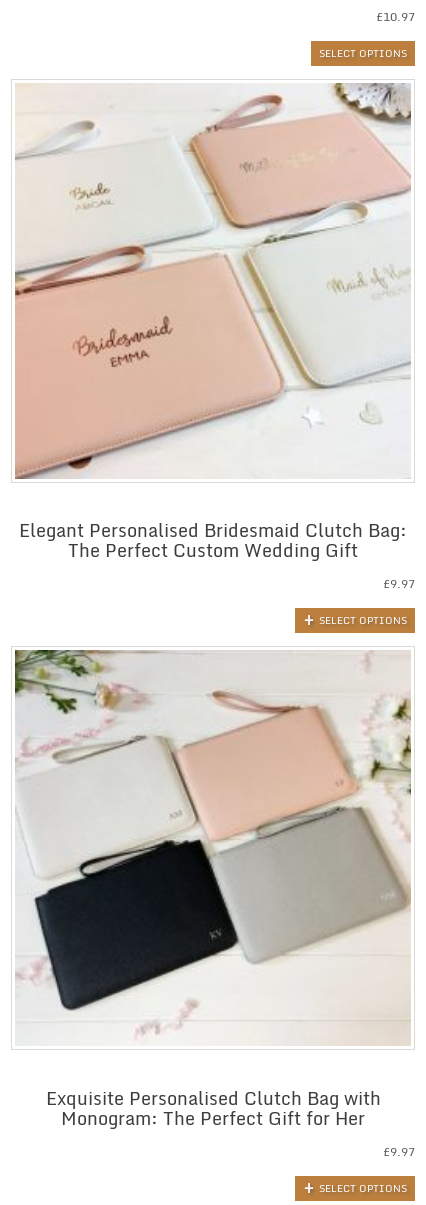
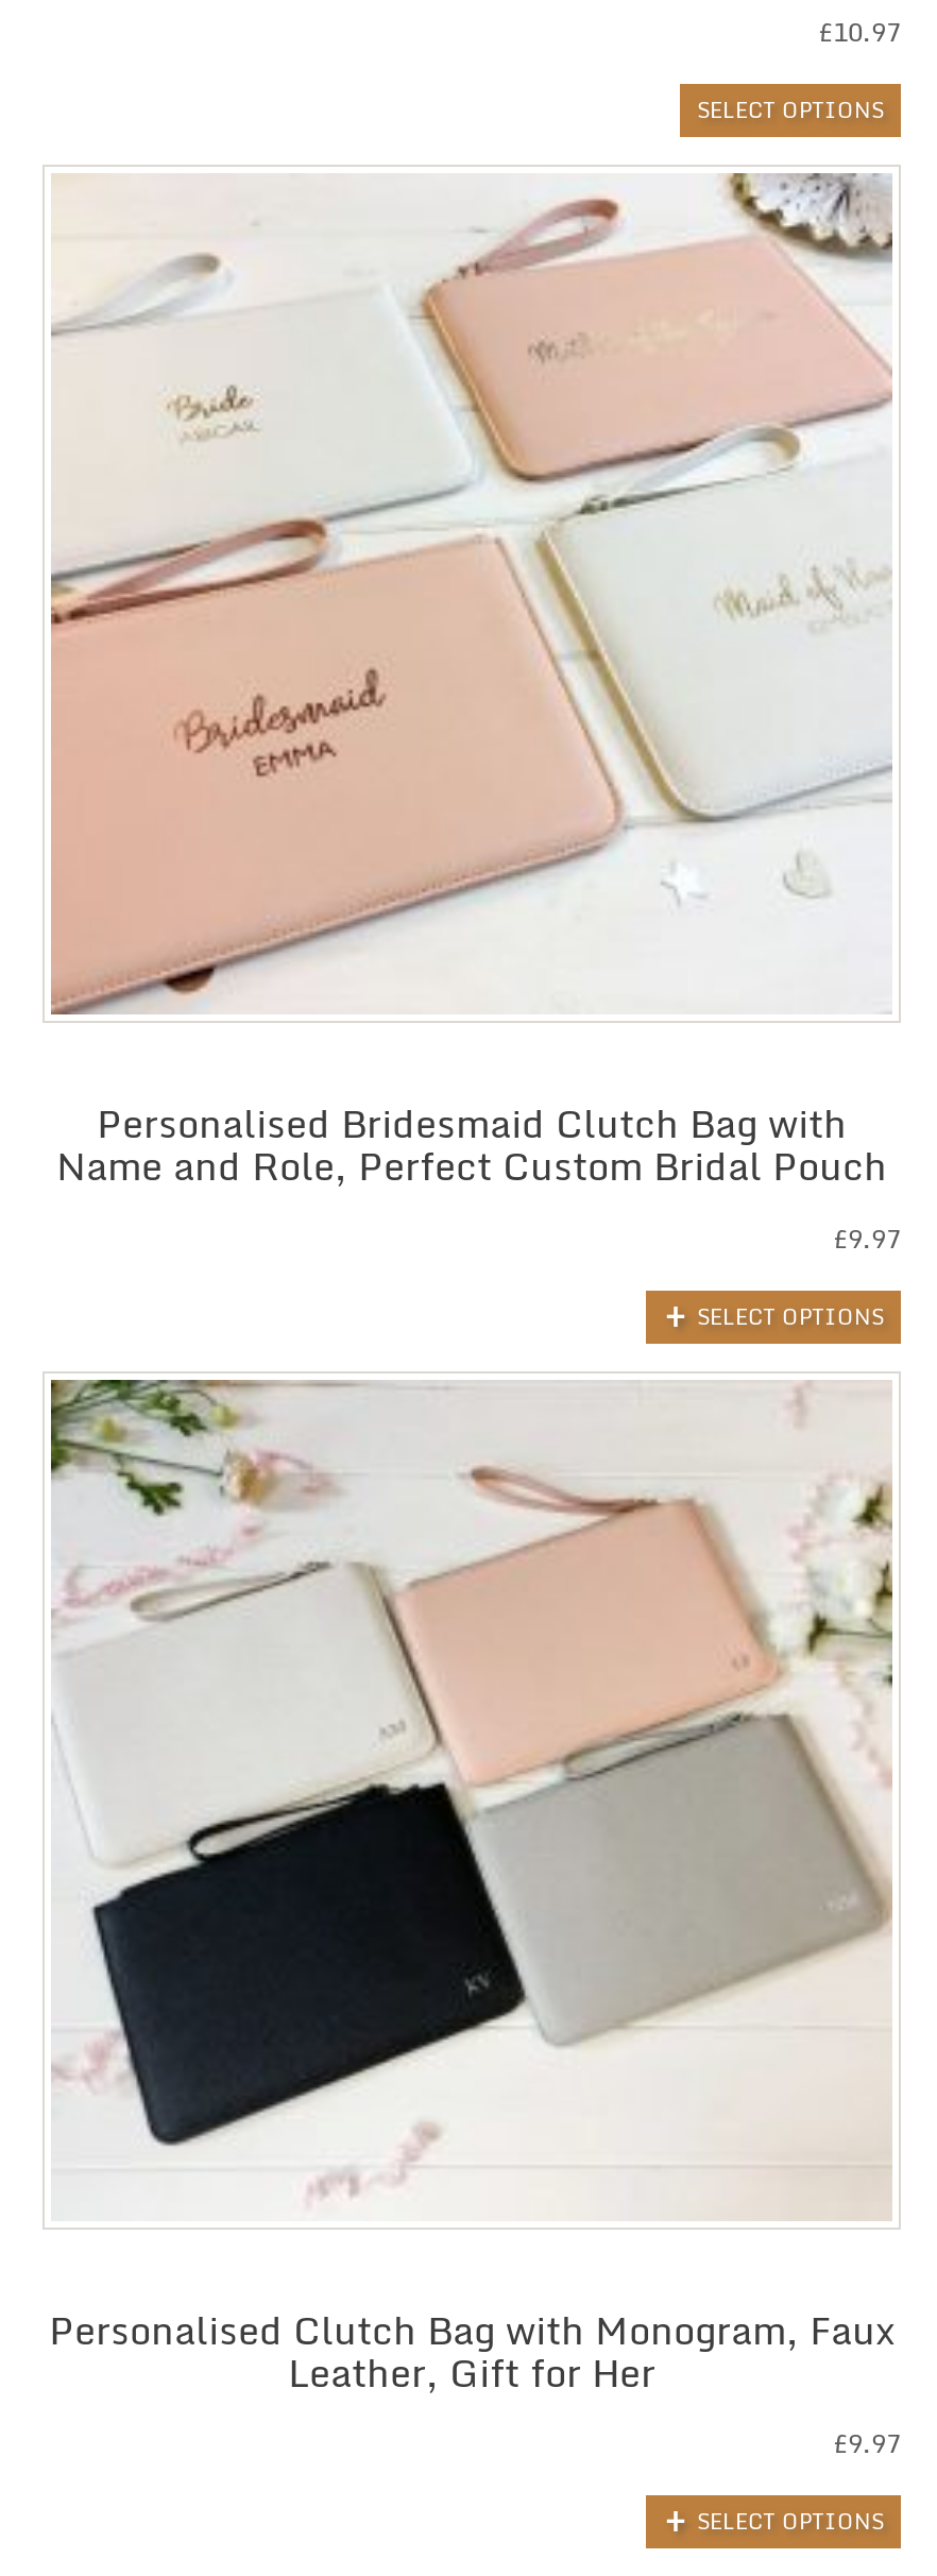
[19,515,407,565] Elegant Personalised Bridesmaid Clutch Bag: | The Perfect Custom Wedding Gift -> [56,1091,887,1197] Personalised Bridesmaid Clutch Bag with | Name and Role, Perfect Custom Bridal Pouch
[45,1083,380,1133] Exquisite Personalised Clutch Bag with | Monogram: The Perfect Gift for Her -> [49,2297,895,2403] Personalised Clutch Bag with Monogram, Faux | Leather, Gift for Her

